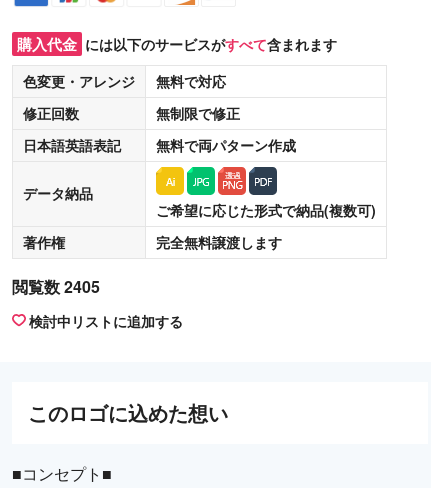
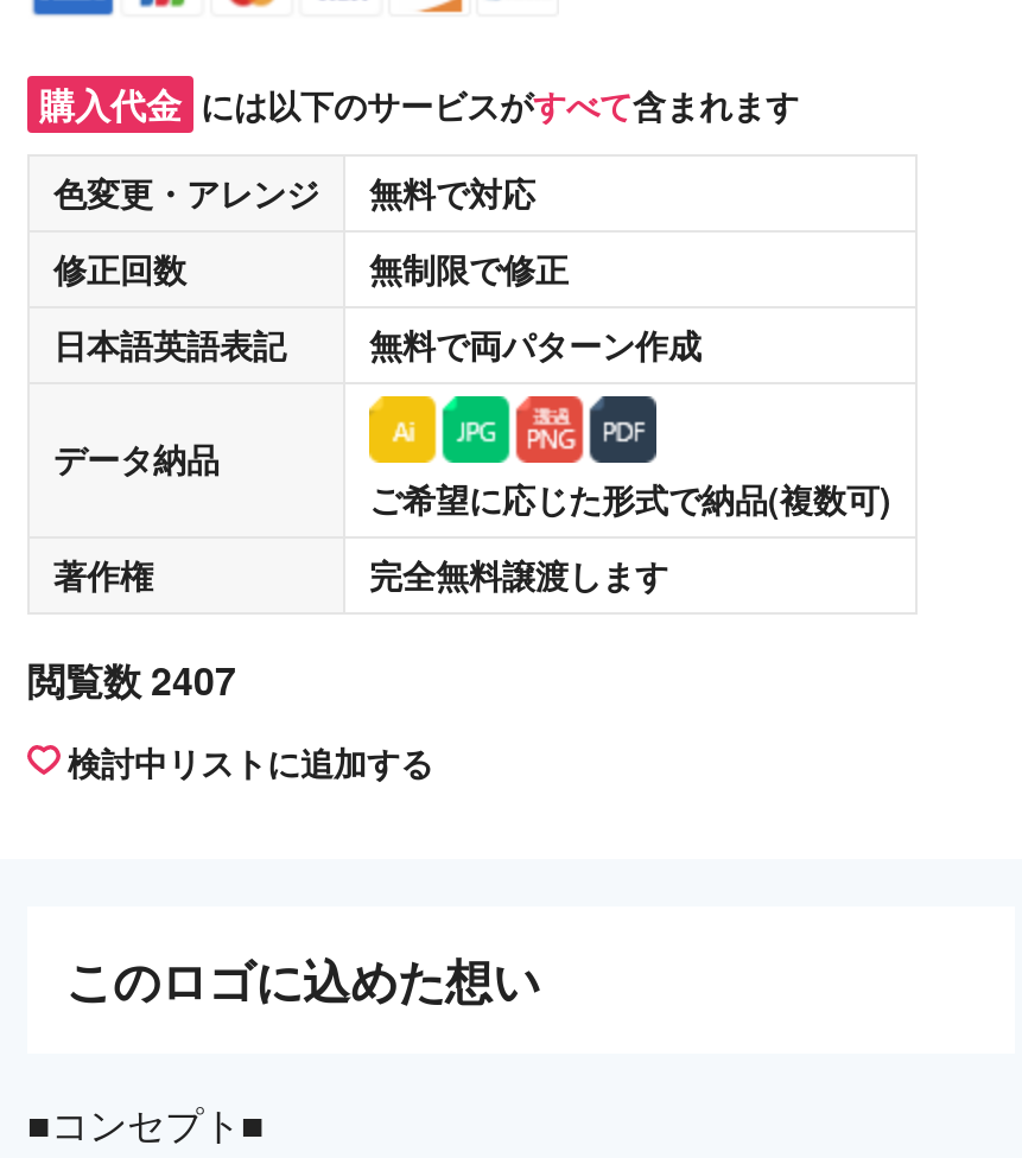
[12,275,100,298] 閲覧数 2405 -> [27,652,236,706] 閲覧数 2407

